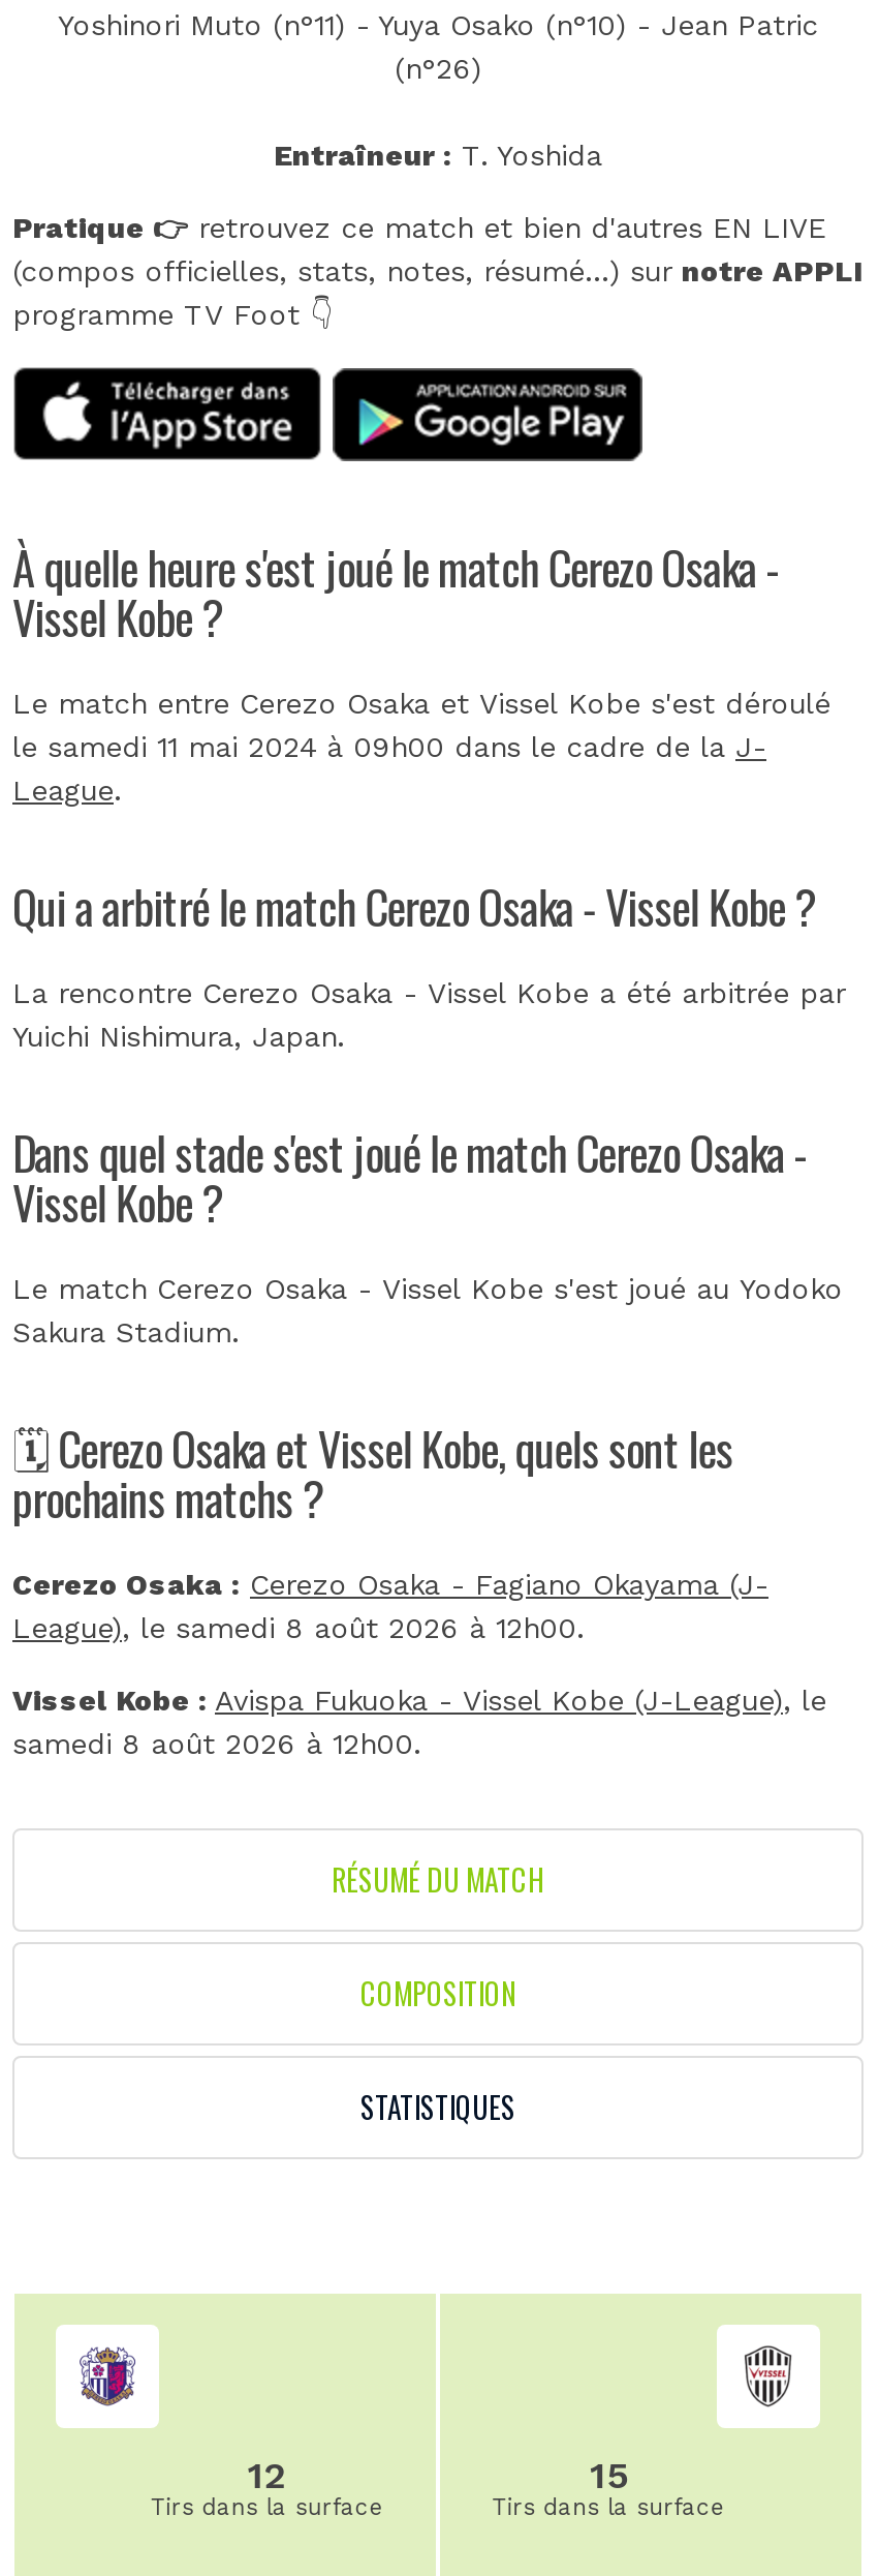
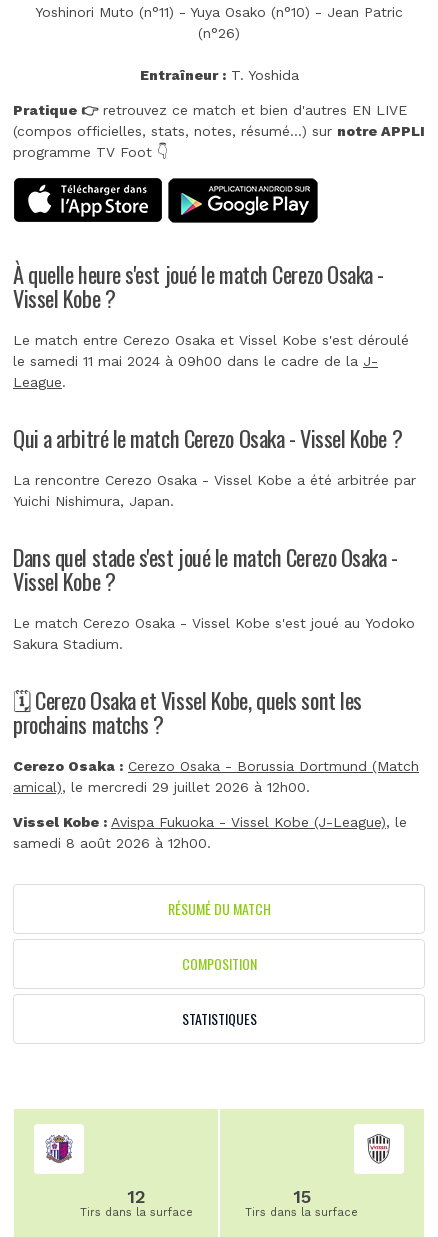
[12,1568,768,1601] Cerezo Osaka : Cerezo Osaka - Fagiano Okayama (J- -> [13,758,419,774] Cerezo Osaka : Cerezo Osaka - Borussia Dortmund (Match
[12,1612,585,1645] League), le samedi 8 août 2026 à 12h00. -> [13,779,310,795] amical), le mercredi 29 juillet 2026 à 12h00.

